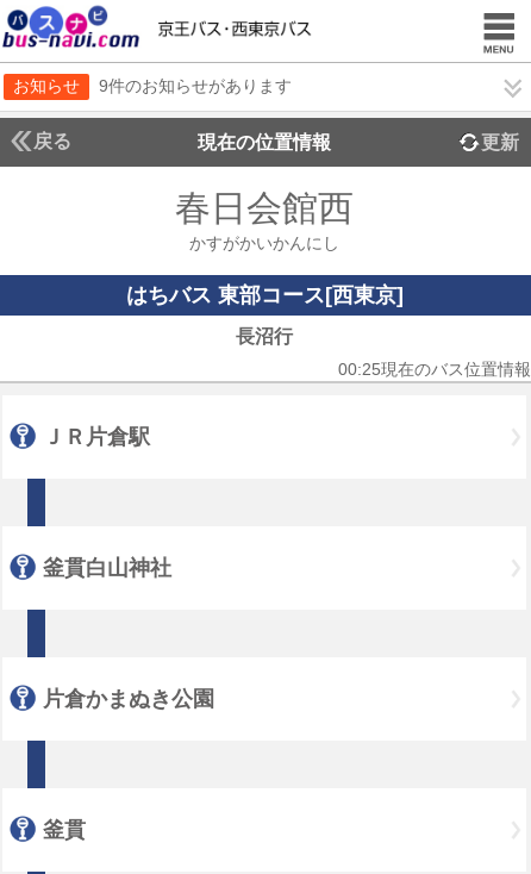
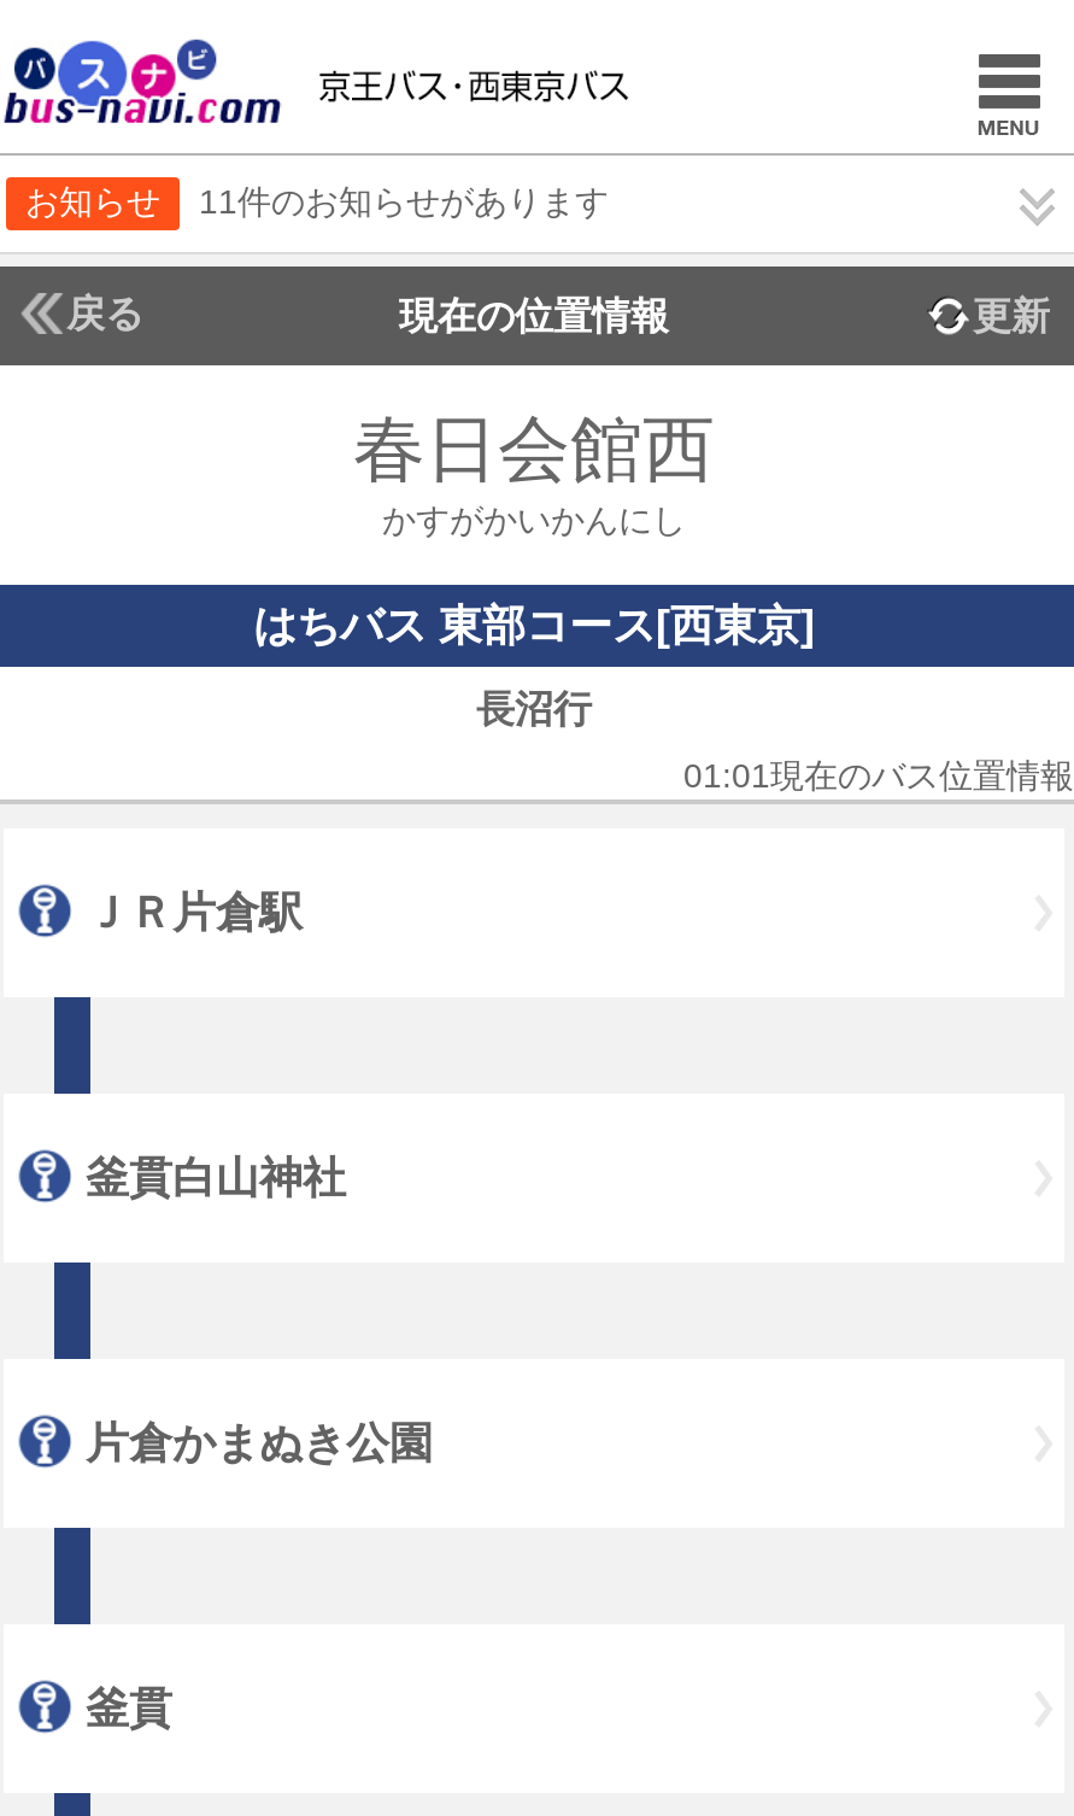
[99,76,292,95] 9件のお知らせがあります -> [199,182,609,221] 11件のお知らせがあります
[338,360,531,379] 00:25現在のバス位置情報 -> [683,756,1074,795] 01:01現在のバス位置情報

